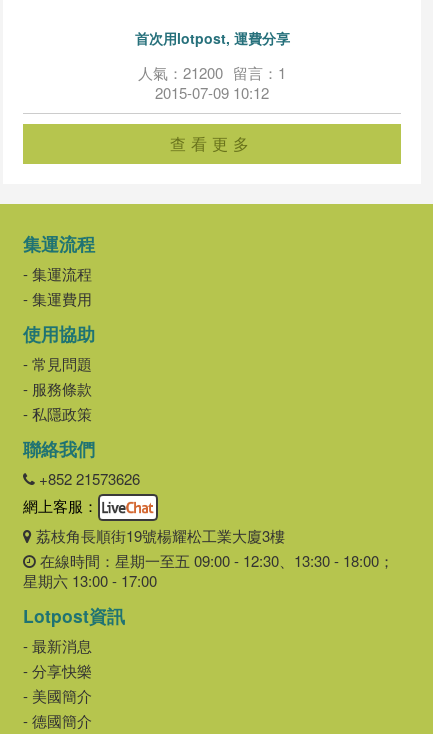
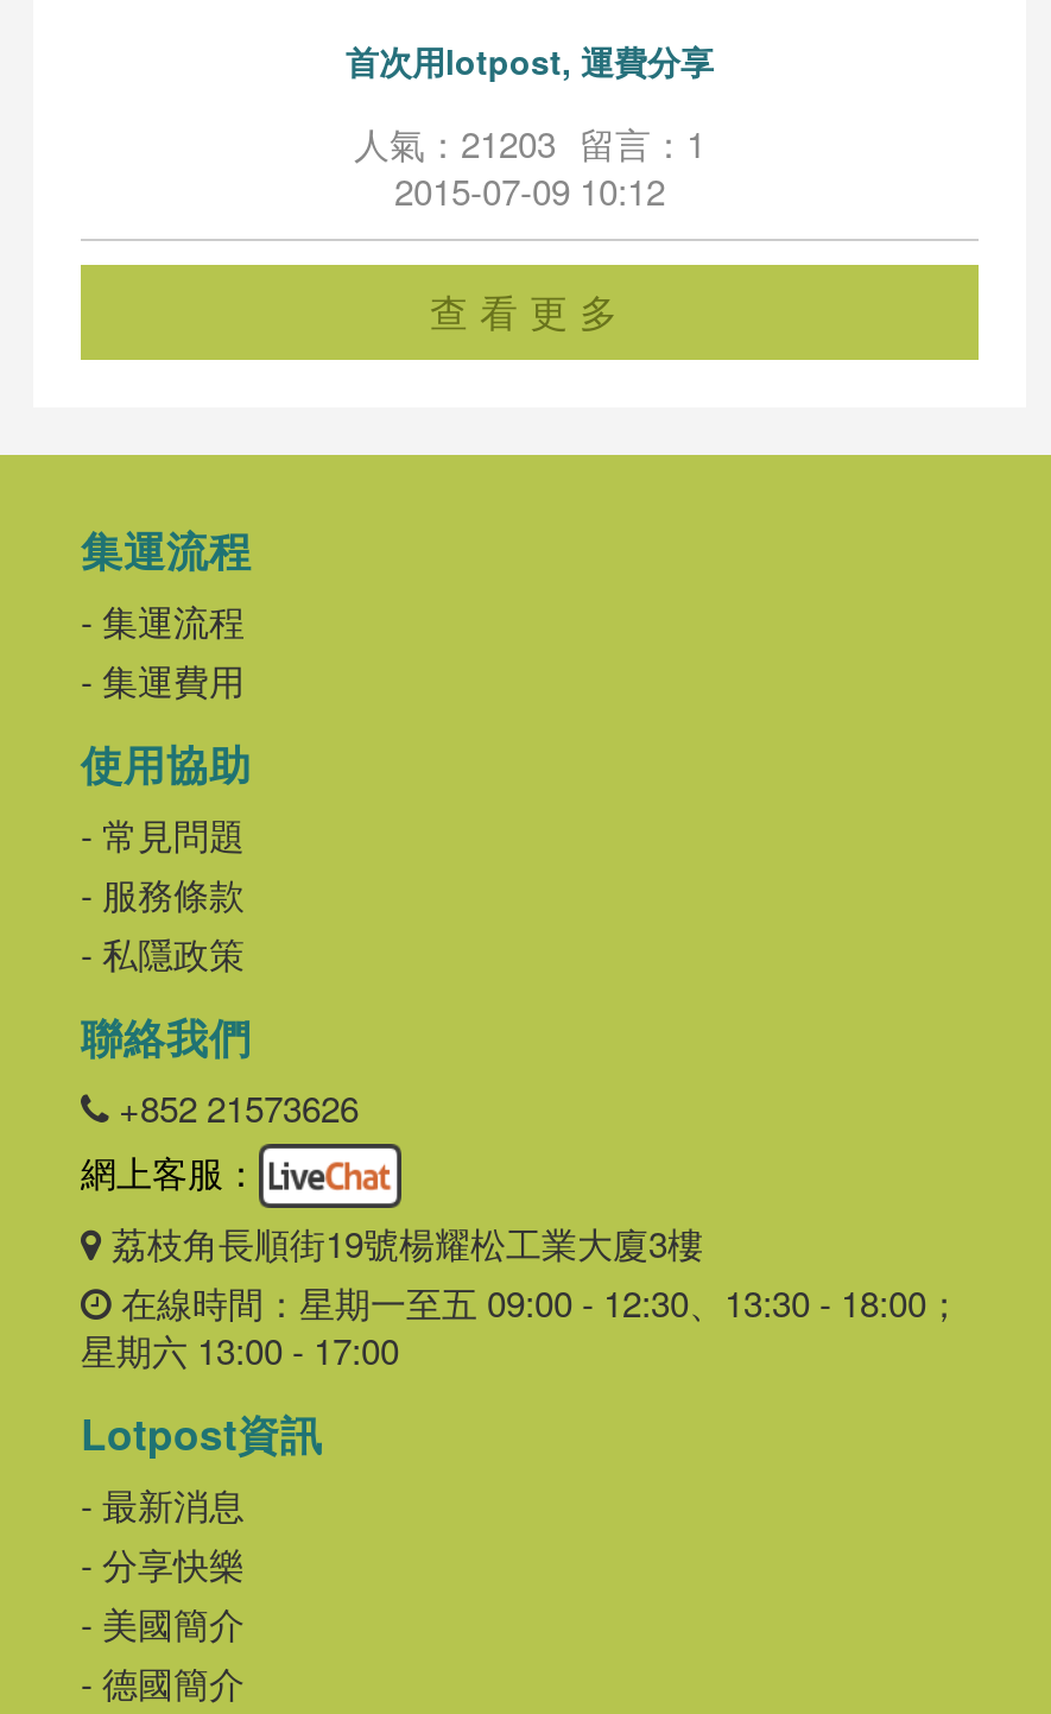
[138,62,286,83] 人氣：21200 留言：1 -> [354,119,705,169] 人氣：21203 留言：1

